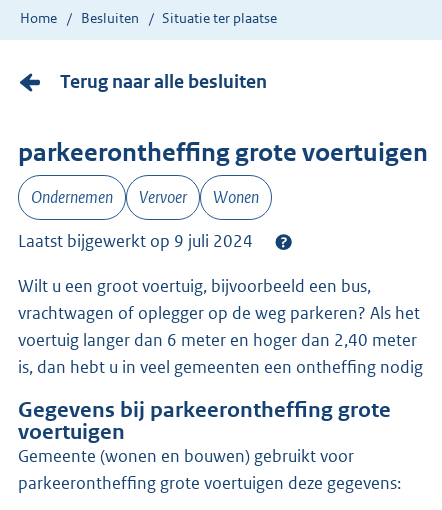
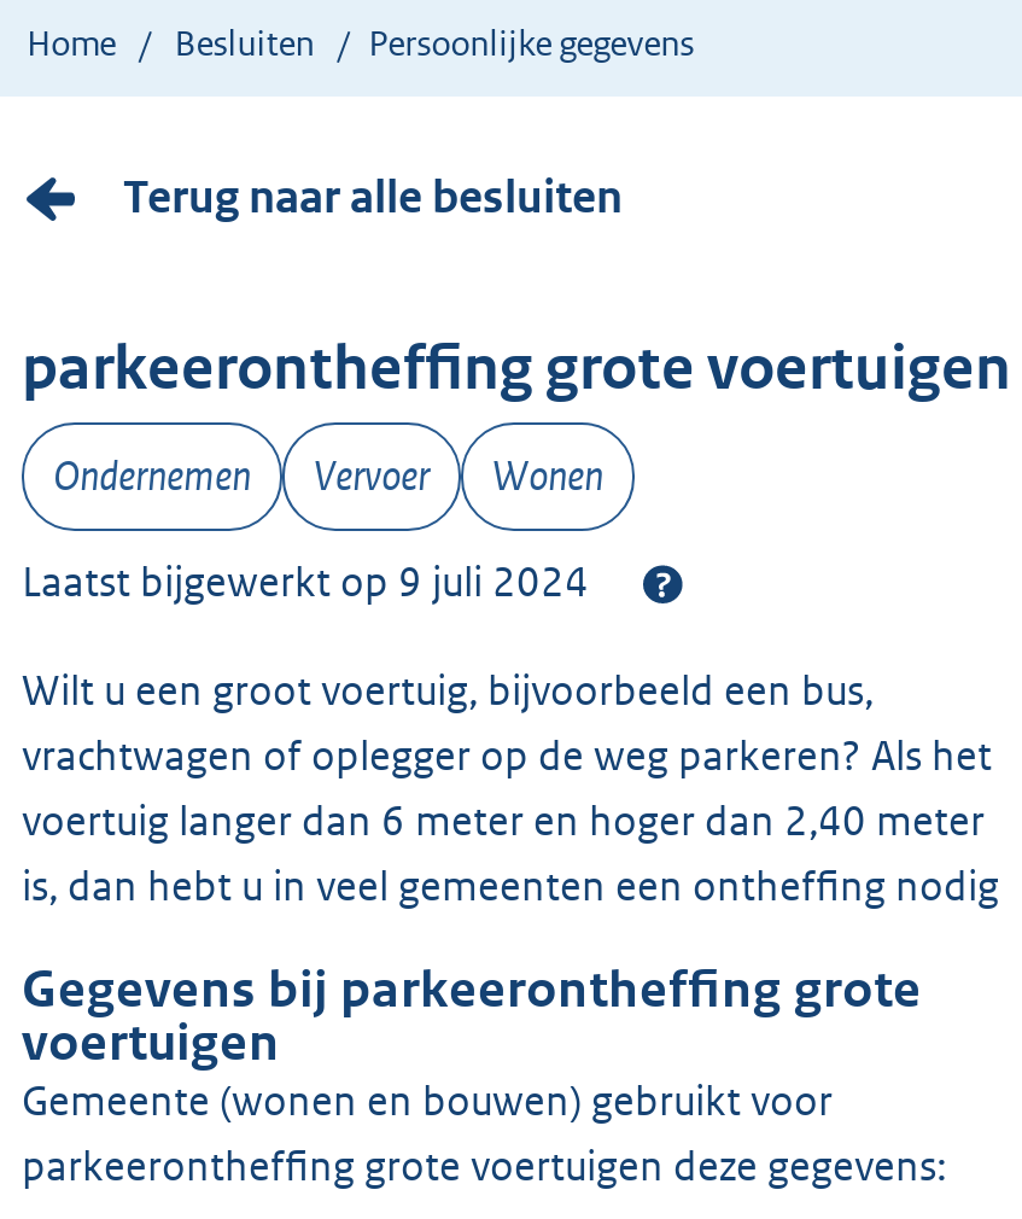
[162,9,277,27] Situatie ter plaatse -> [368,22,694,66] Persoonlijke gegevens

